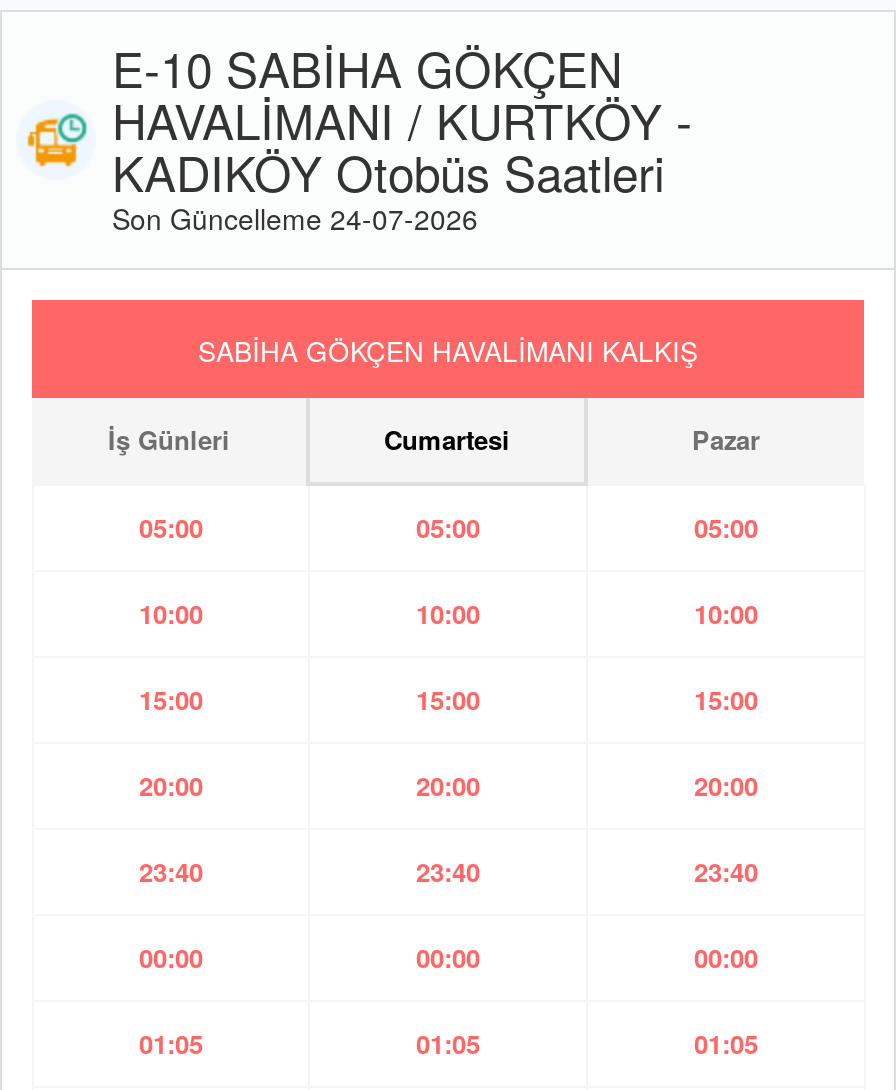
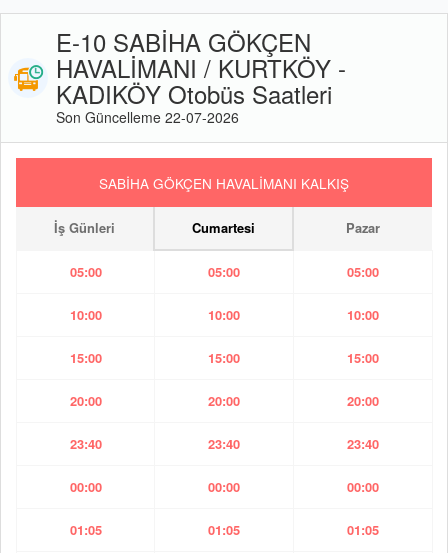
[112,198,478,238] Son Güncelleme 24-07-2026 -> [56,107,239,127] Son Güncelleme 22-07-2026

